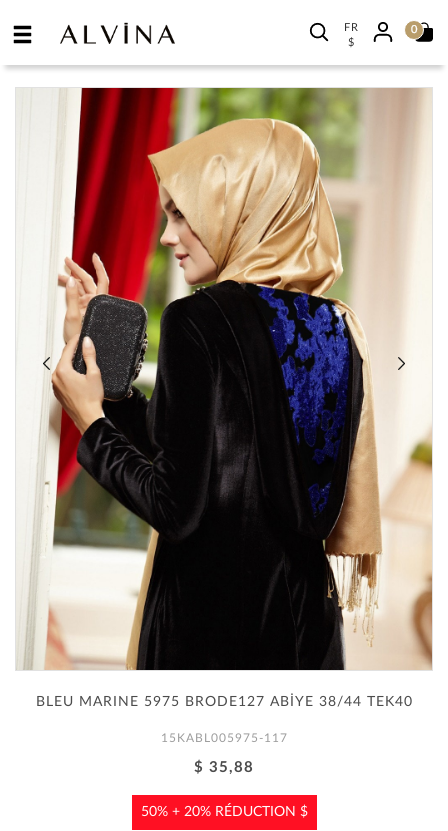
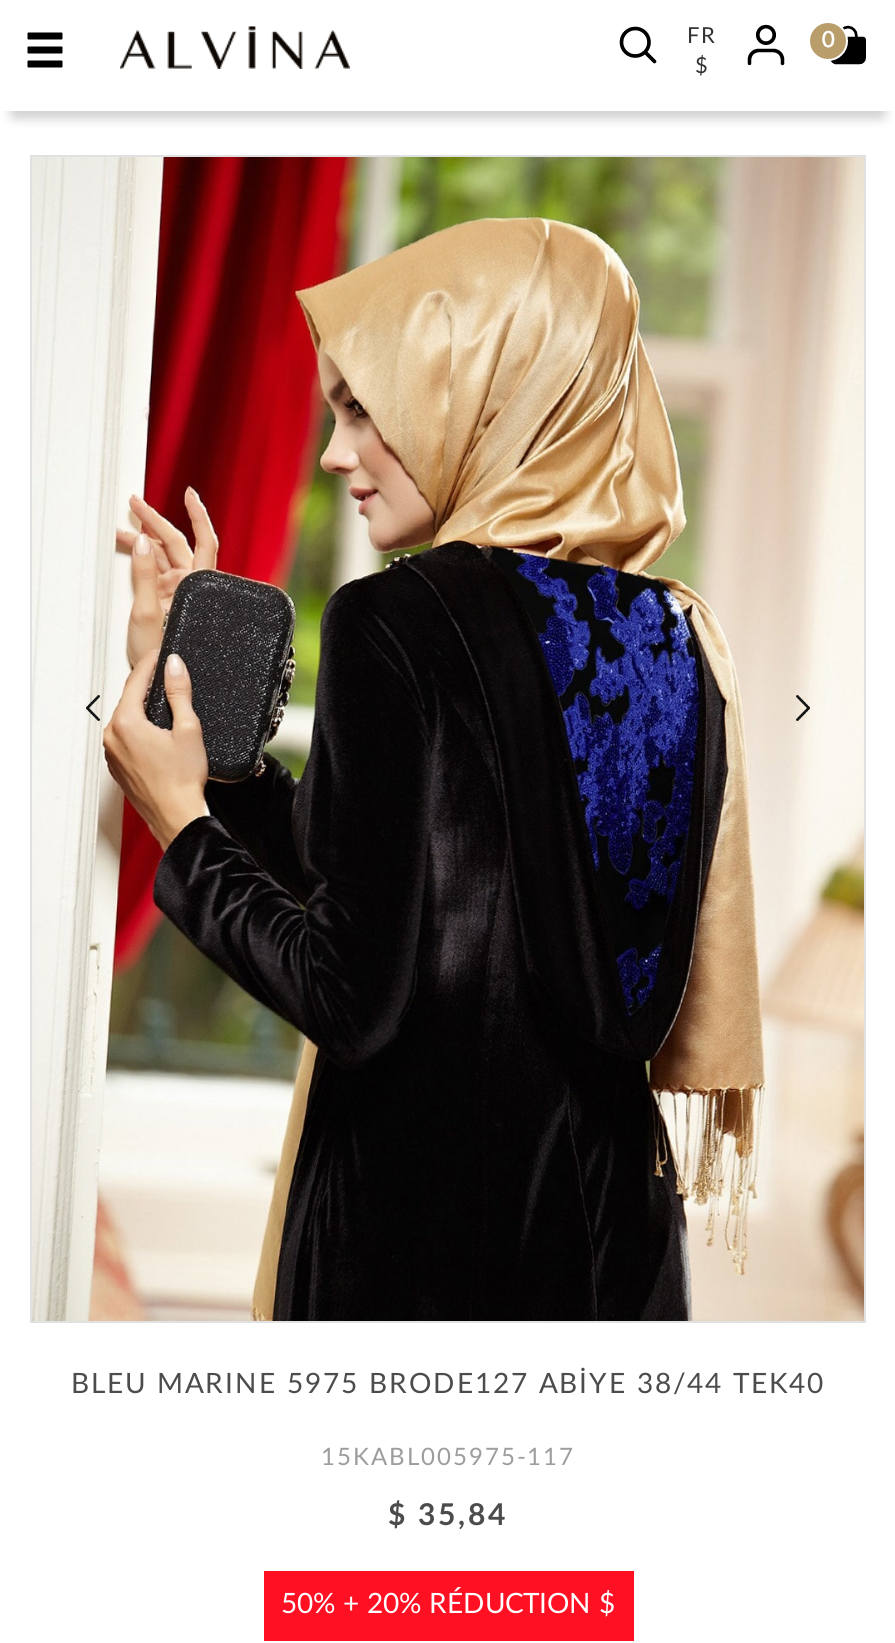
[194,760,254,775] $ 35,88 -> [388,1500,508,1530] $ 35,84

